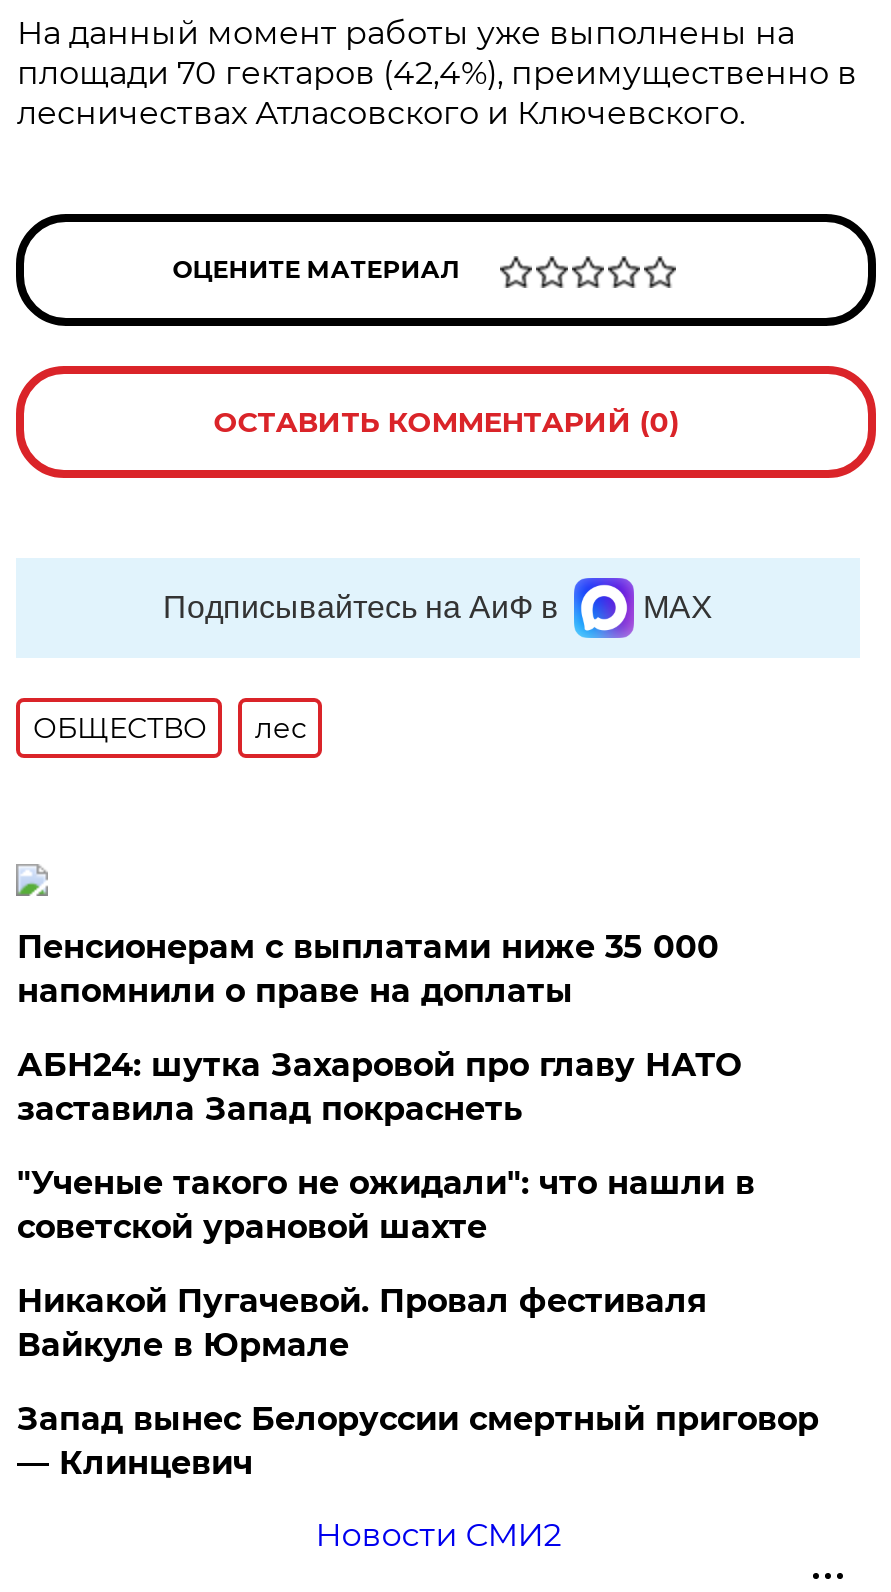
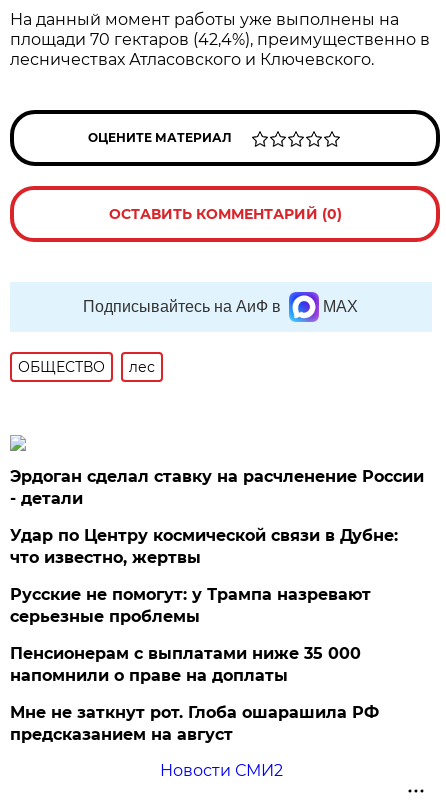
none -> [10,467,424,626] Эрдоган сделал ставку на расчленение России | - детали | Удар по Центру космической связи в Дубне: | что известно, жертвы | Русские не помогут: у Трампа назревают | серьезные проблемы
moved [17,928,719,1010] -> [10,644,361,685]: Пенсионерам с выплатами ниже 35 000 | напомнили о праве на доплаты
[17,1046,819,1482] АБН24: шутка Захаровой про главу НАТО | заставила Запад покраснеть | "Ученые такого не ожидали": что нашли в | советской урановой шахте | Никакой Пугачевой. Провал фестиваля | Вайкуле в Юрмале | Запад вынес Белоруссии смертный приговор | — Клинцевич -> [10,703,379,744] Мне не заткнут рот. Глоба ошарашила РФ | предсказанием на август

